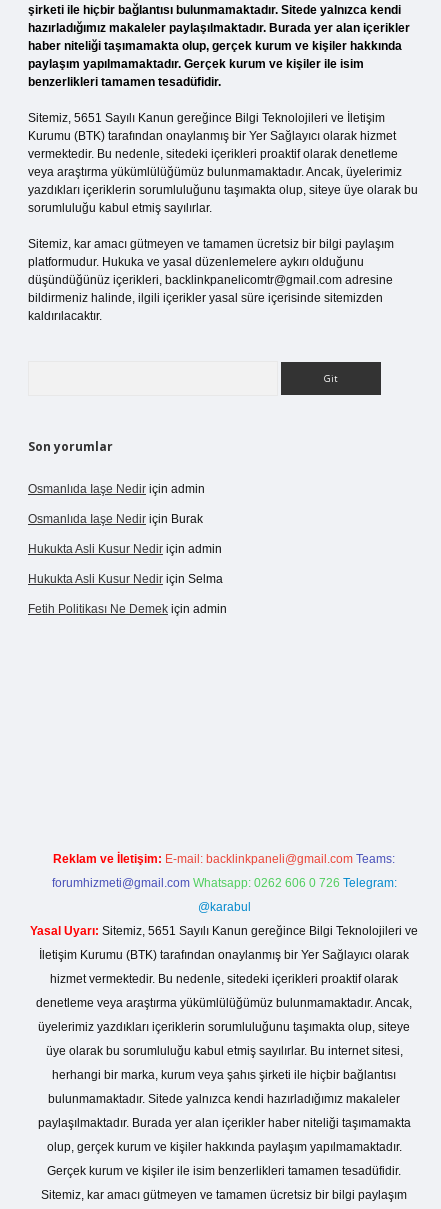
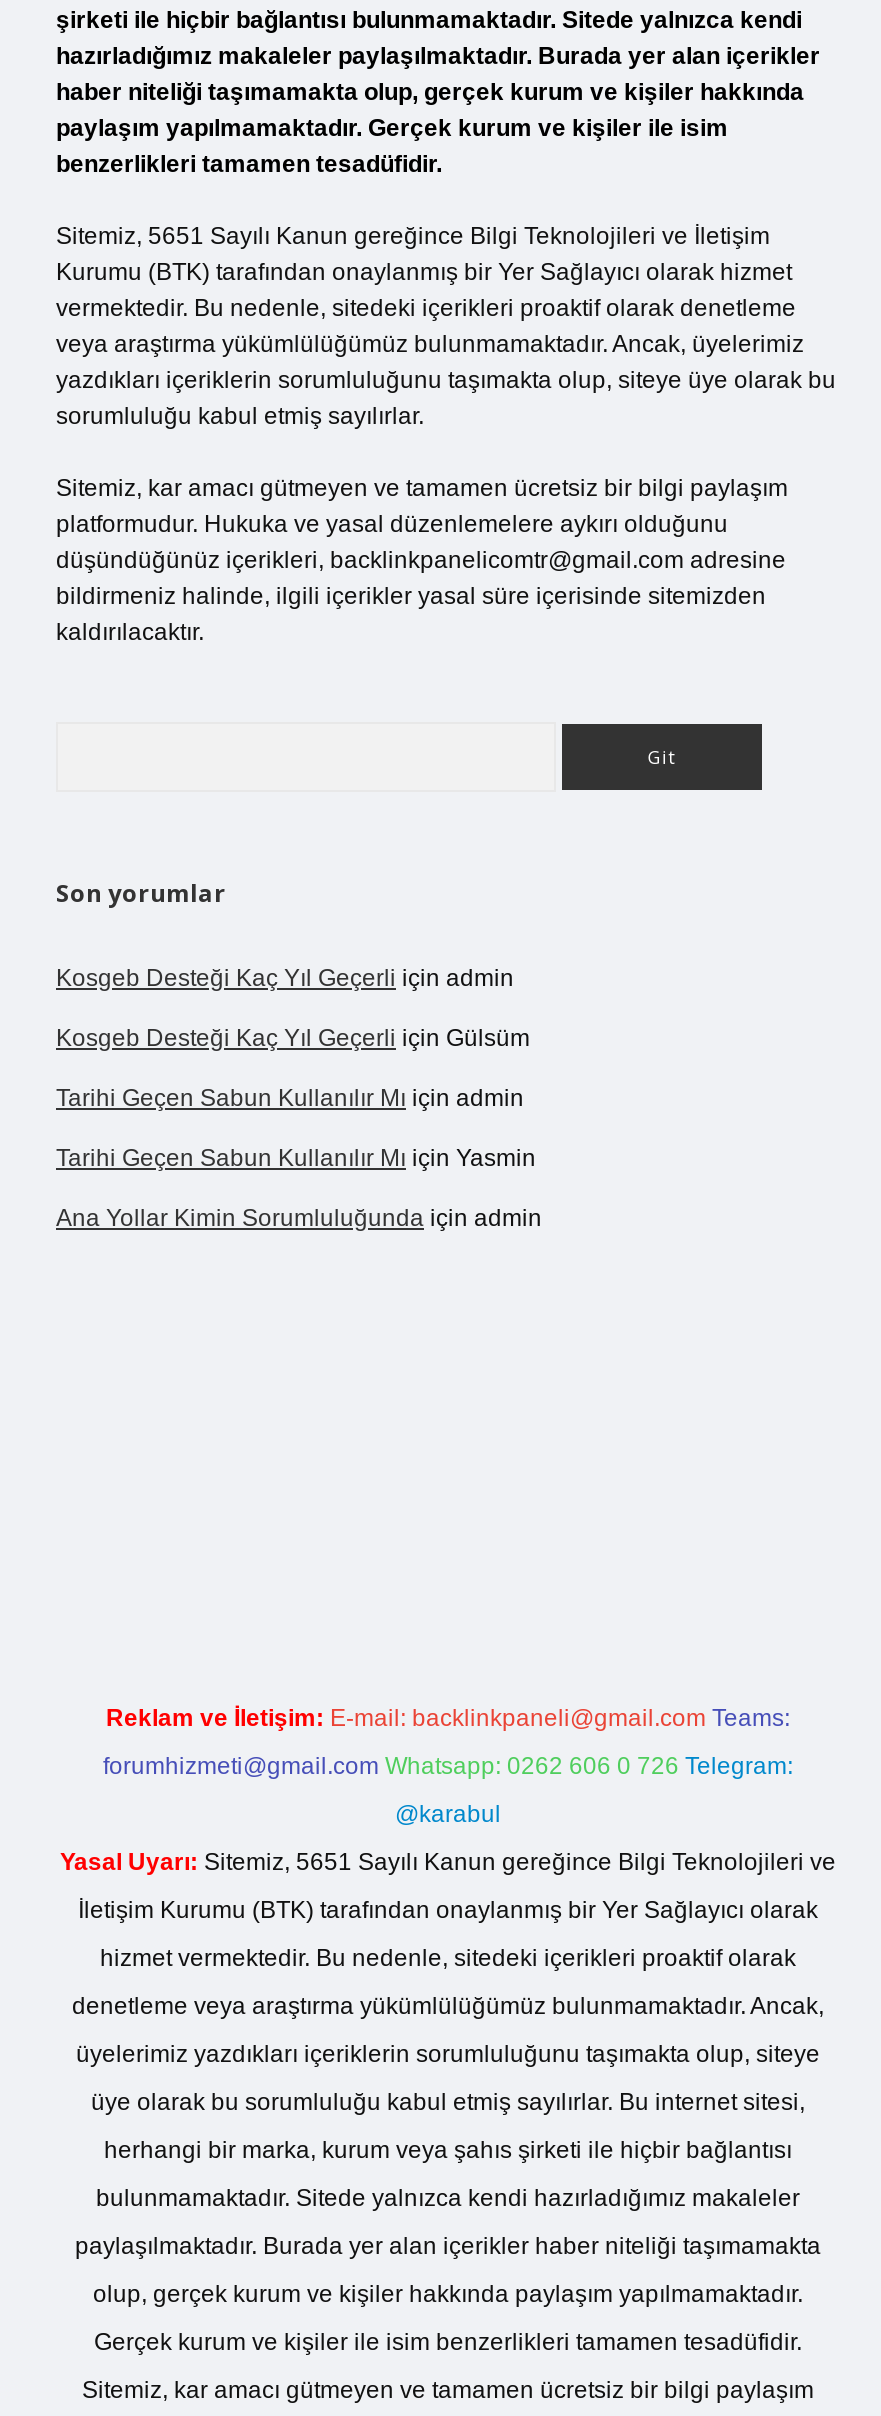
[28,482,205,496] Osmanlıda Iaşe Nedir için admin -> [56,964,514,992] Kosgeb Desteği Kaç Yıl Geçerli için admin
[28,512,203,526] Osmanlıda Iaşe Nedir için Burak -> [56,1024,530,1052] Kosgeb Desteği Kaç Yıl Geçerli için Gülsüm
[28,542,222,556] Hukukta Asli Kusur Nedir için admin -> [56,1084,524,1112] Tarihi Geçen Sabun Kullanılır Mı için admin
[28,572,223,586] Hukukta Asli Kusur Nedir için Selma -> [56,1144,536,1172] Tarihi Geçen Sabun Kullanılır Mı için Yasmin
[28,602,227,616] Fetih Politikası Ne Demek için admin -> [56,1204,542,1232] Ana Yollar Kimin Sorumluluğunda için admin

